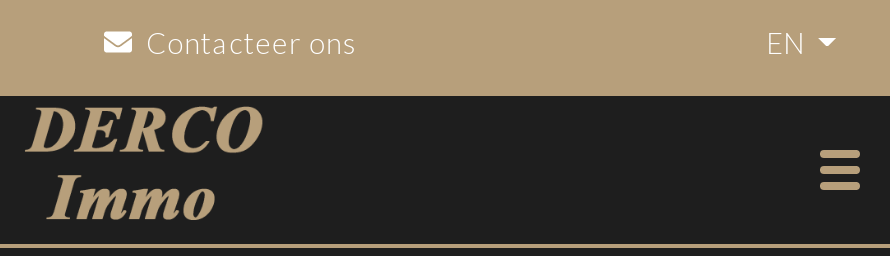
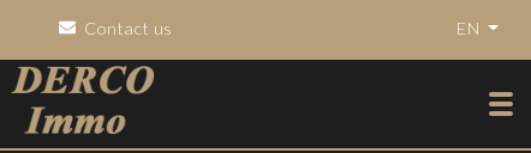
[146,27,358,61] Contacteer ons -> [84,18,173,39] Contact us

